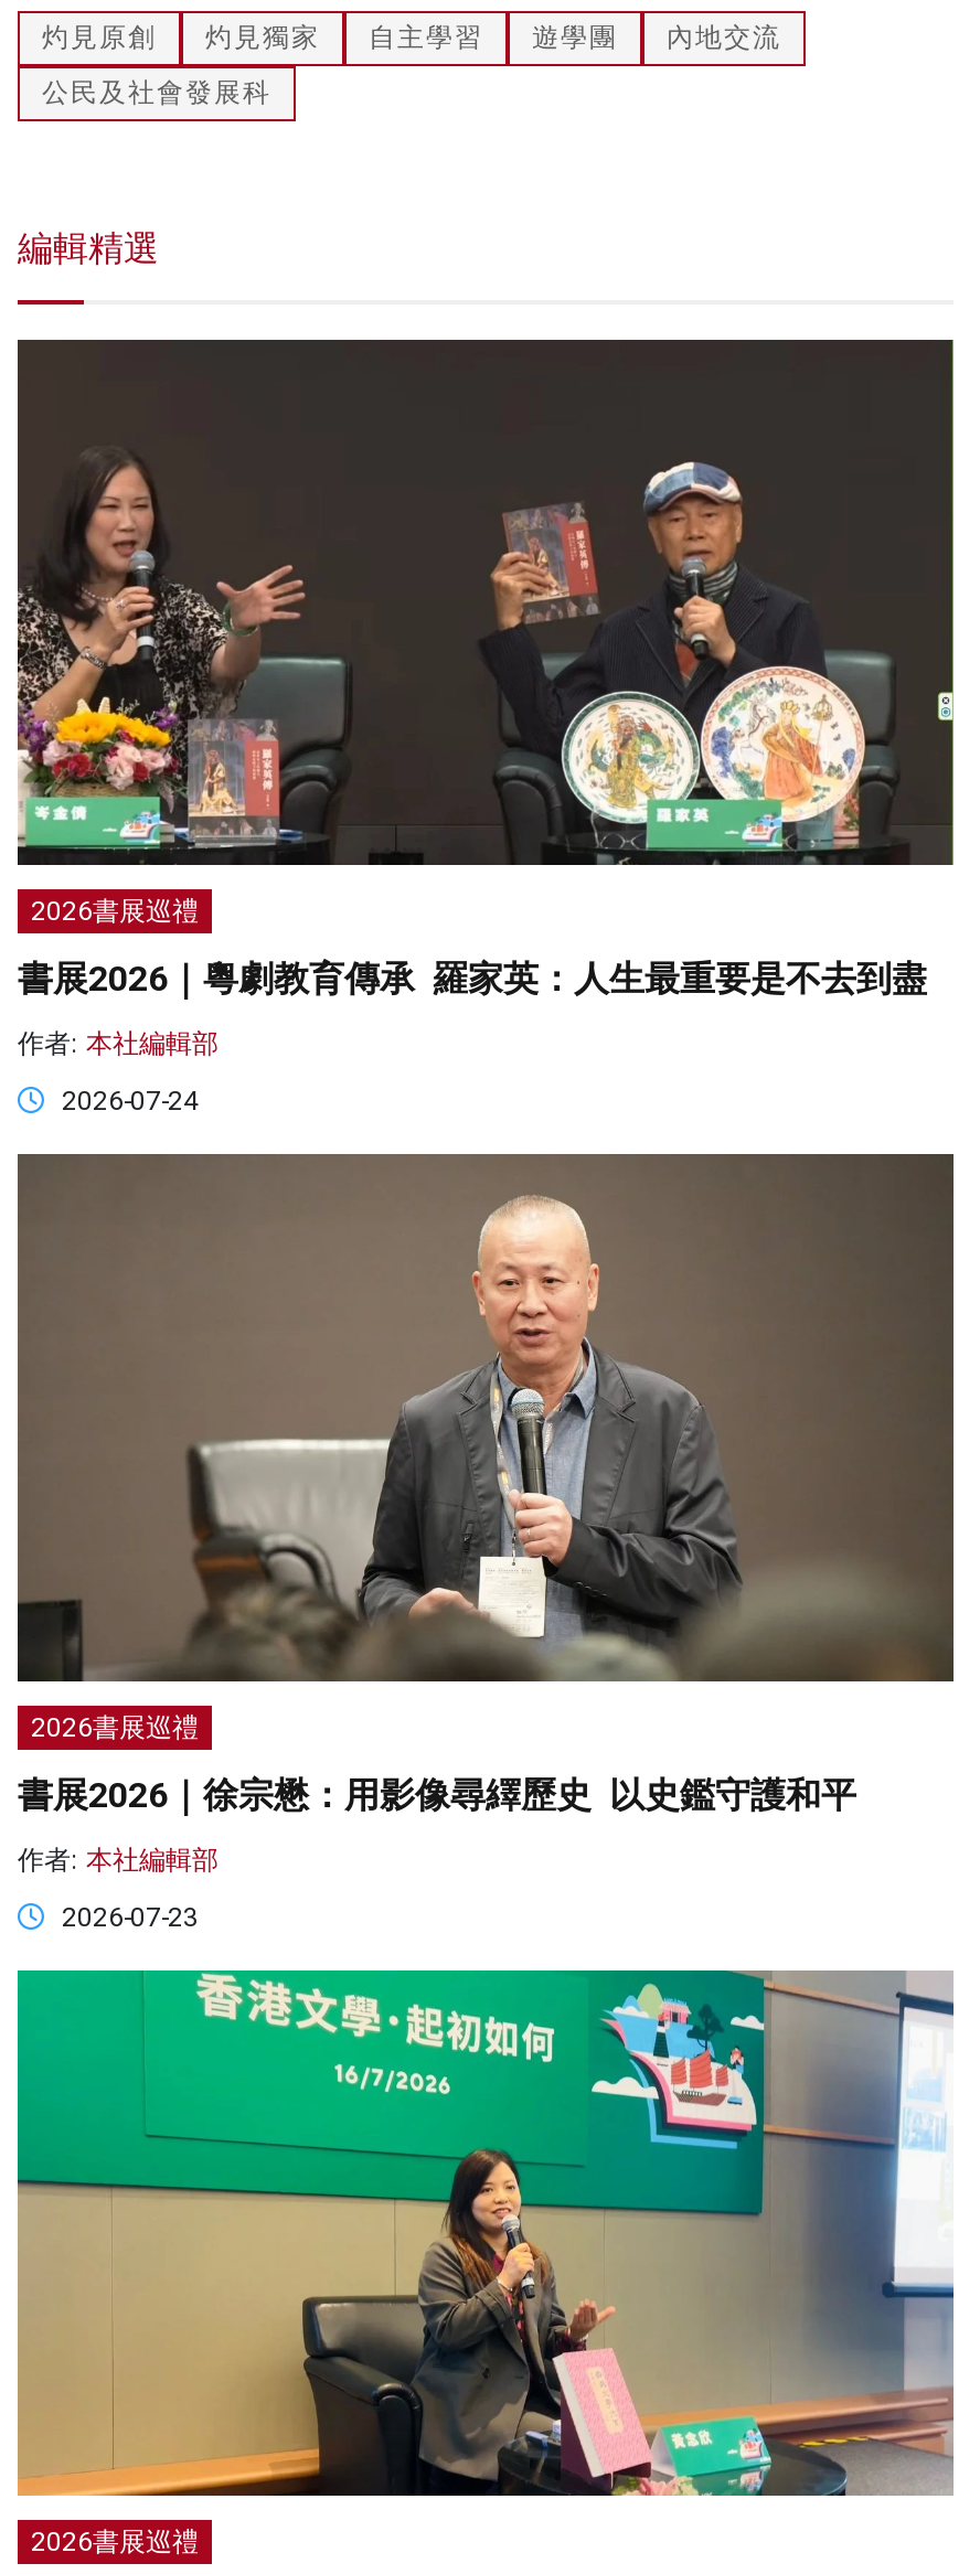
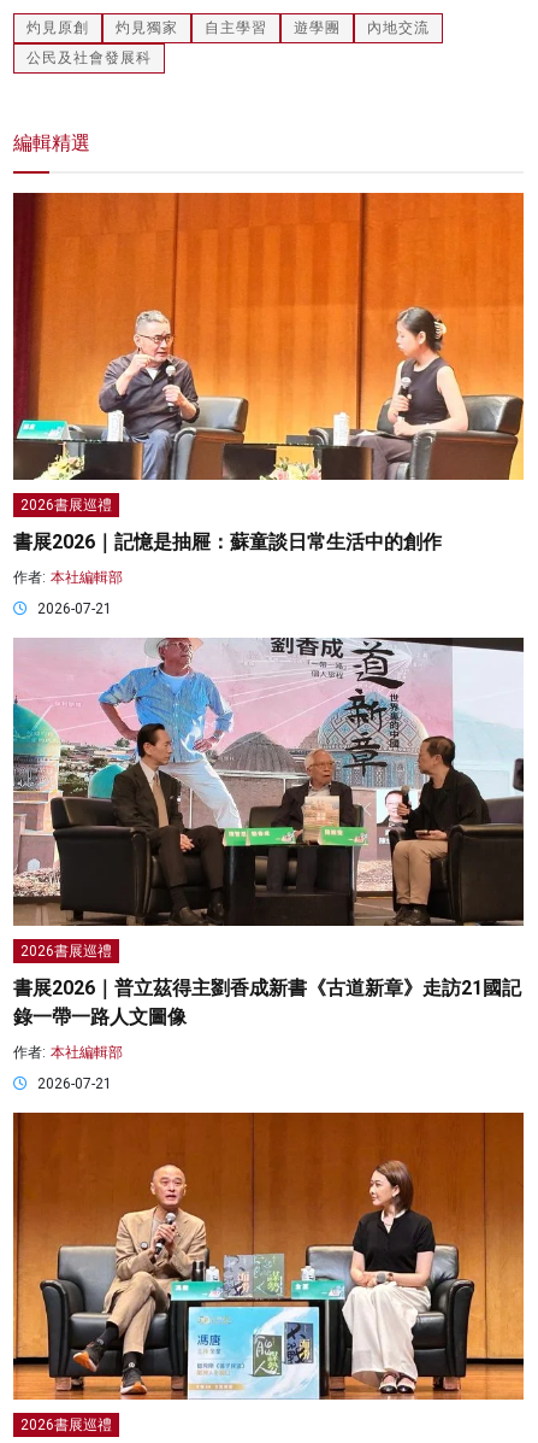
[15,338,956,867] [image] -> [12,192,525,481] [image]
[18,958,927,1000] 書展2026｜粵劇教育傳承 羅家英：人生最重要是不去到盡 -> [13,531,442,554] 書展2026｜記憶是抽屜：蘇童談日常生活中的創作
[62,1086,199,1117] 2026-07-24 -> [37,601,112,617] 2026-07-21
[15,1152,956,1684] [image] -> [12,638,524,927] [image]
[18,1773,856,1815] 書展2026｜徐宗懋：用影像尋繹歷史 以史鑑守護和平 -> [13,976,521,1028] 書展2026｜普立茲得主劉香成新書《古道新章》走訪21國記 | 錄一帶一路人文圖像
[62,1901,199,1932] 2026-07-23 -> [37,1075,112,1092] 2026-07-21
[15,1968,956,2498] [image] -> [12,1111,525,1401] [image]

